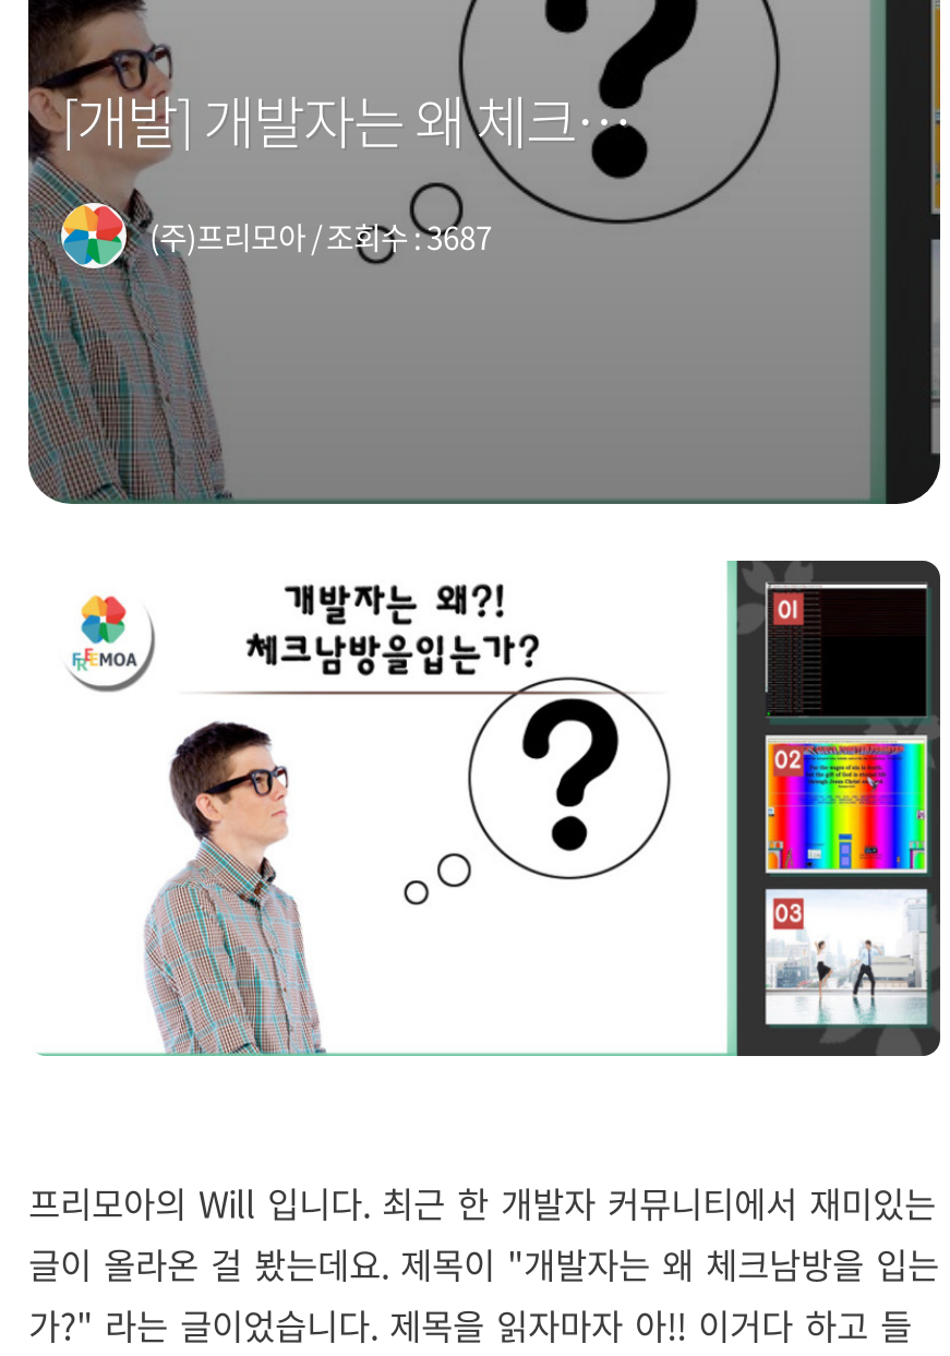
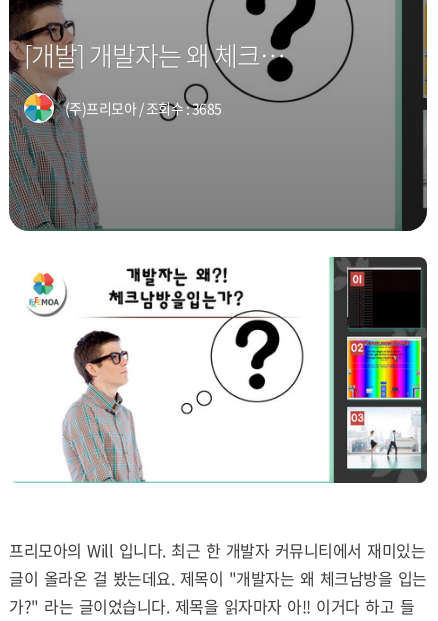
[149,214,492,258] (주)프리모아 / 조회수 : 3687 -> [64,98,221,118] (주)프리모아 / 조회수 : 3685

